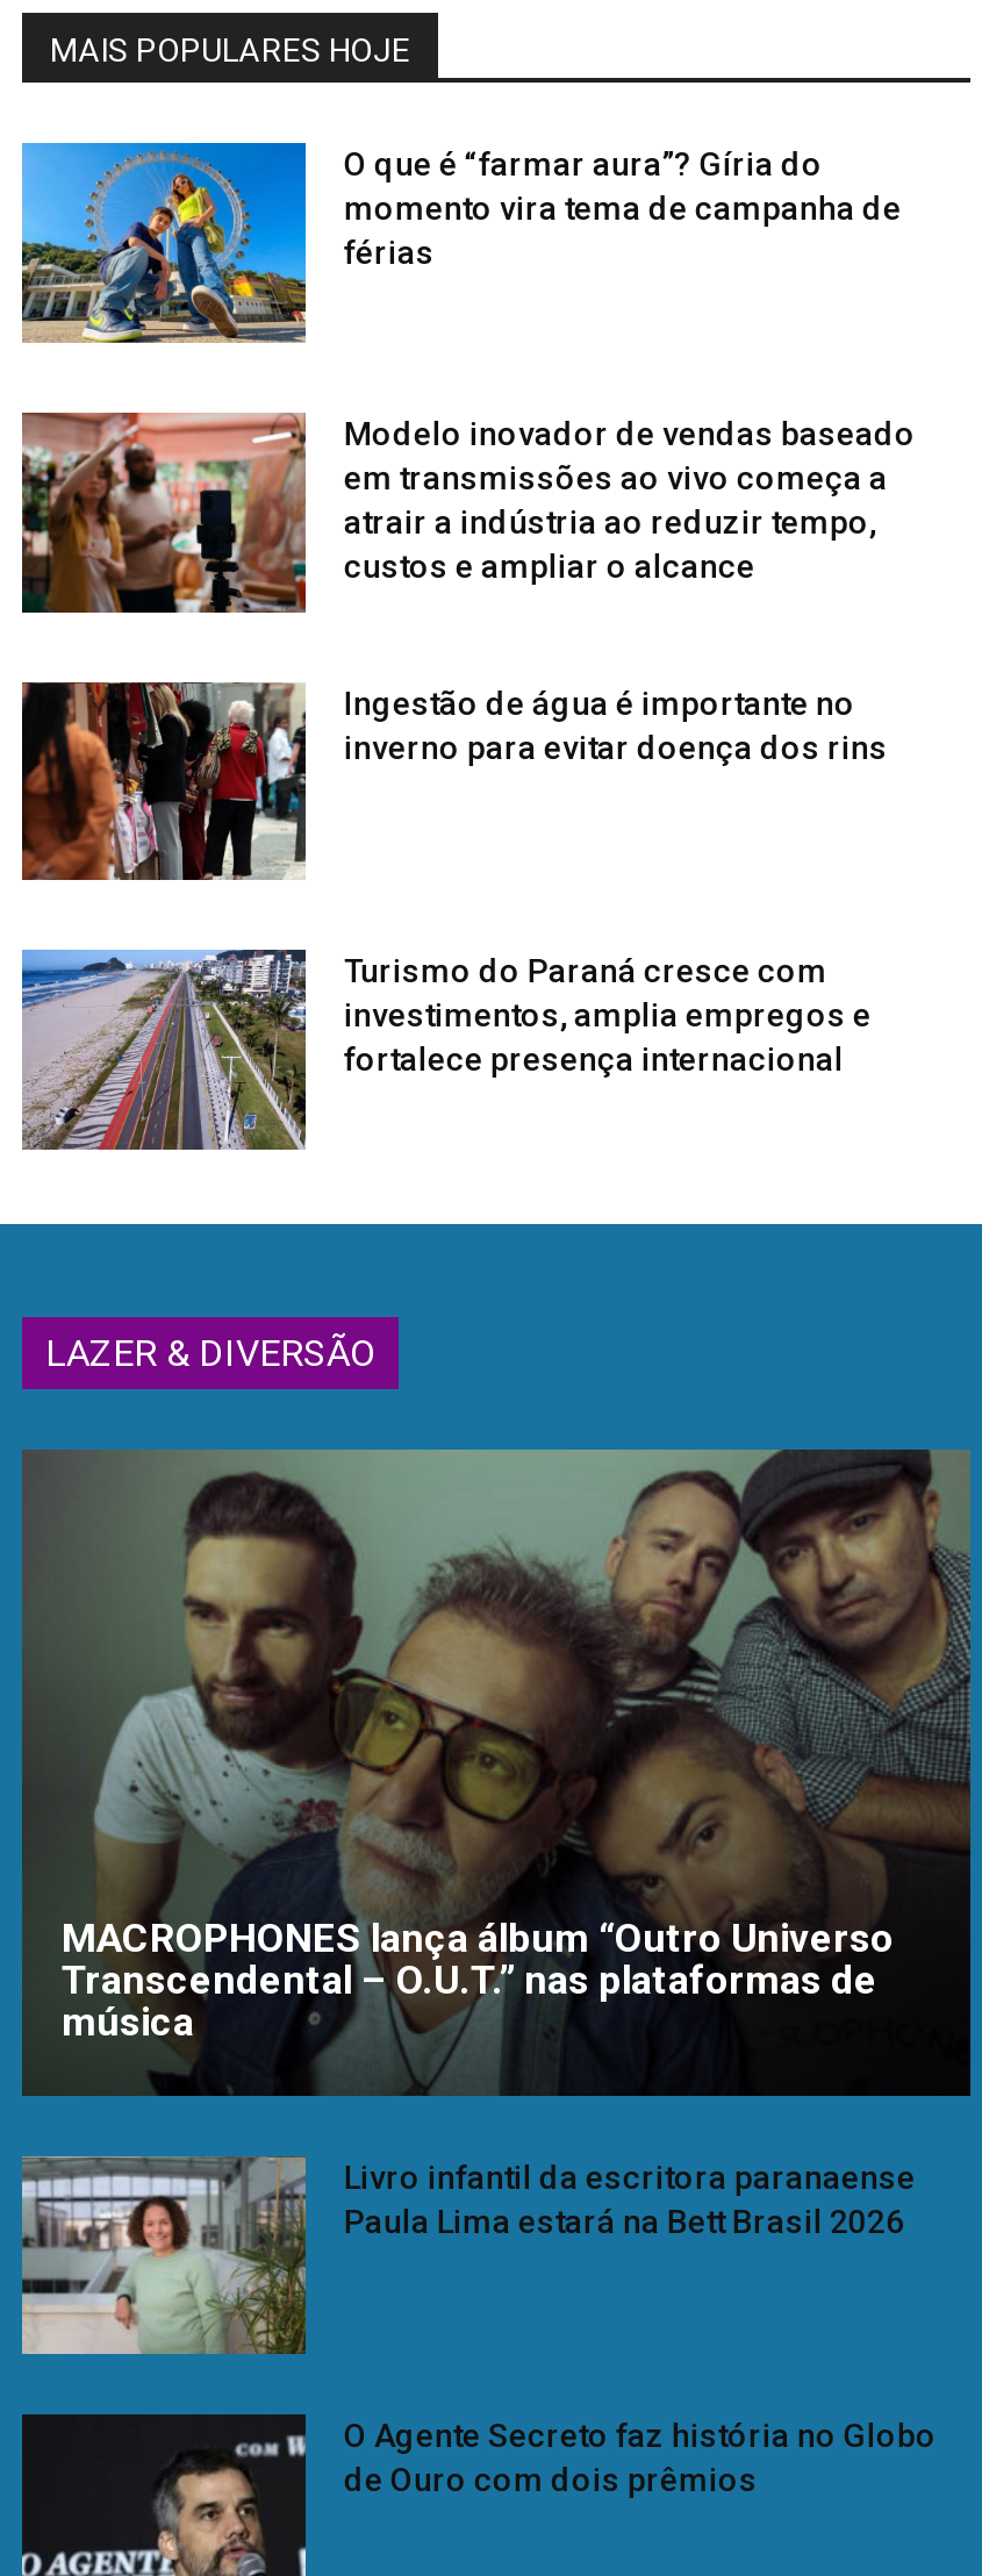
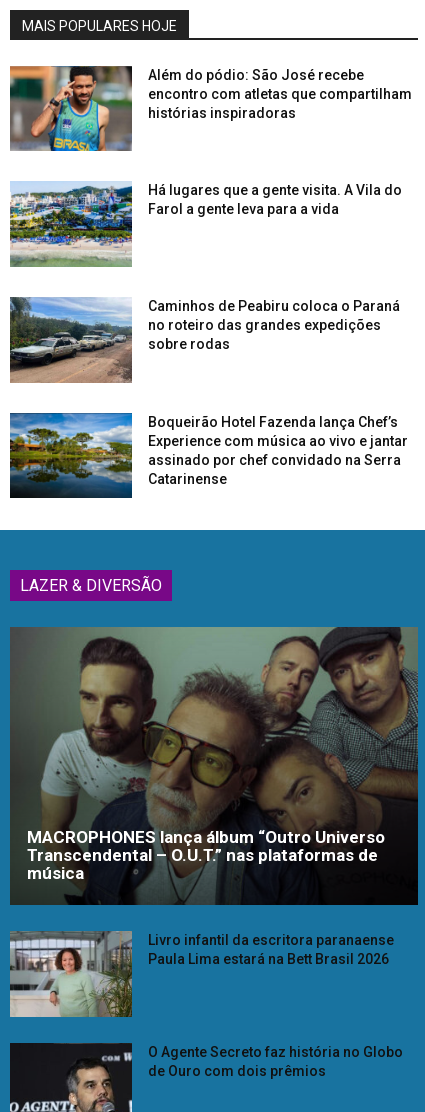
[20,139,902,346] [image] | O que é “farmar aura”? Gíria do | momento vira tema de campanha de | férias -> [9,65,412,152] [image] | Além do pódio: São José recebe | encontro com atletas que compartilham | histórias inspiradoras
[20,409,916,614] [image] | Modelo inovador de vendas baseado | em transmissões ao vivo começa a | atrair a indústria ao reduzir tempo, | custos e ampliar o alcance -> [9,181,402,267] [image] | Há lugares que a gente visita. A Vila do | Farol a gente leva para a vida
[20,679,888,881] [image] | Ingestão de água é importante no | inverno para evitar doença dos rins -> [9,297,400,383] [image] | Caminhos de Peabiru coloca o Paraná | no roteiro das grandes expedições | sobre rodas
[20,949,871,1151] [image] | Turismo do Paraná cresce com | investimentos, amplia empregos e | fortalece presença internacional -> [10,412,408,499] [image] | Boqueirão Hotel Fazenda lança Chef’s | Experience com música ao vivo e jantar | assinado por chef convidado na Serra | Catarinense

